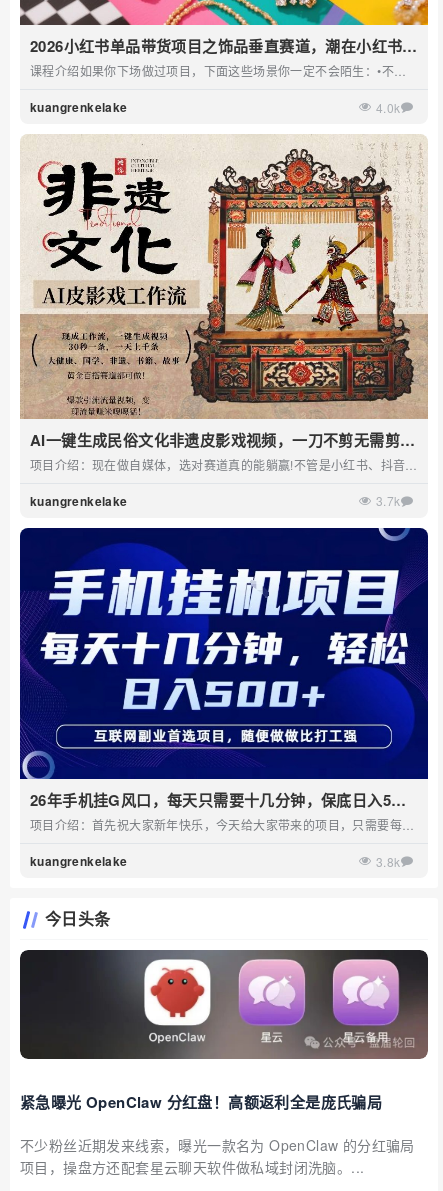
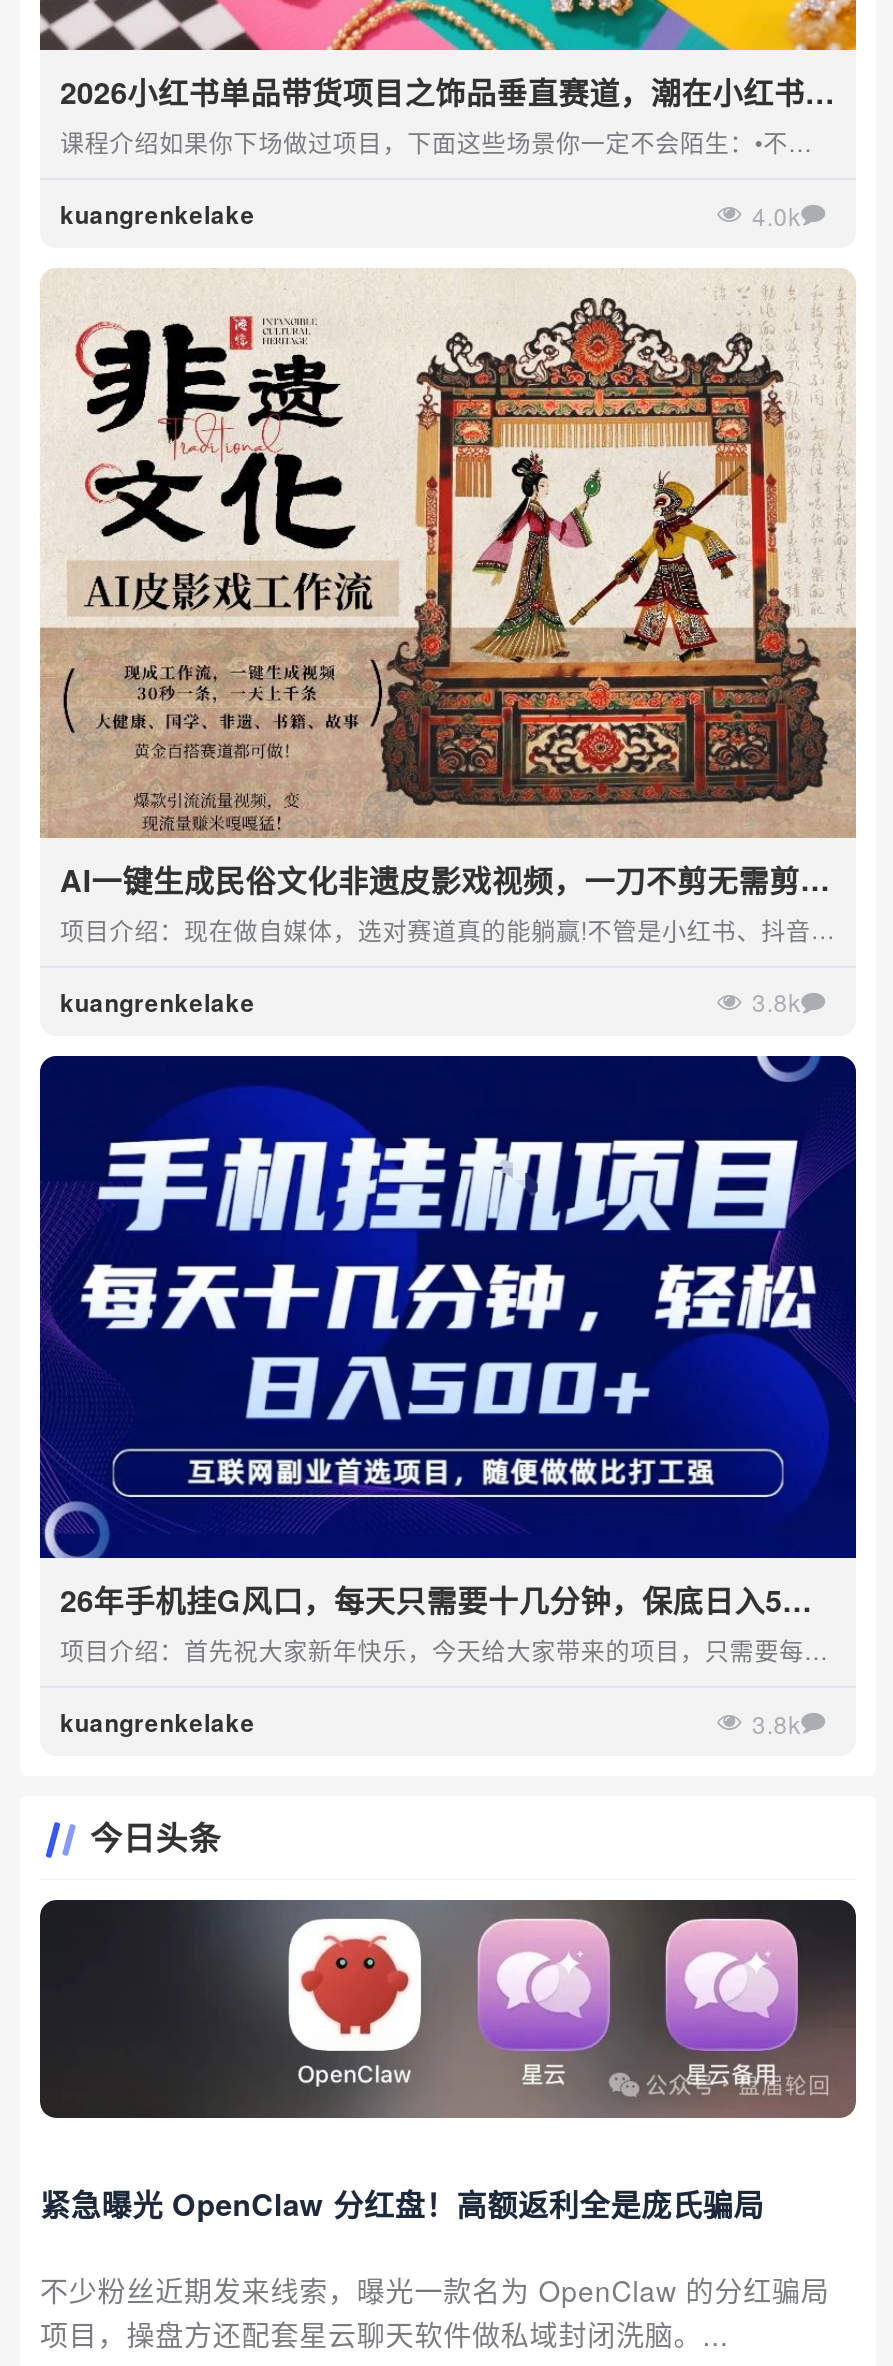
[376,492,401,509] 3.7k -> [752,984,801,1018] 3.8k

